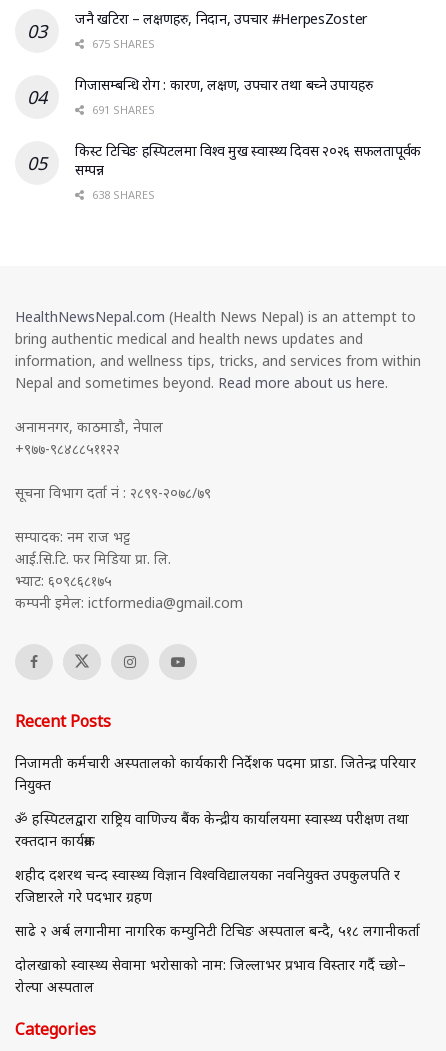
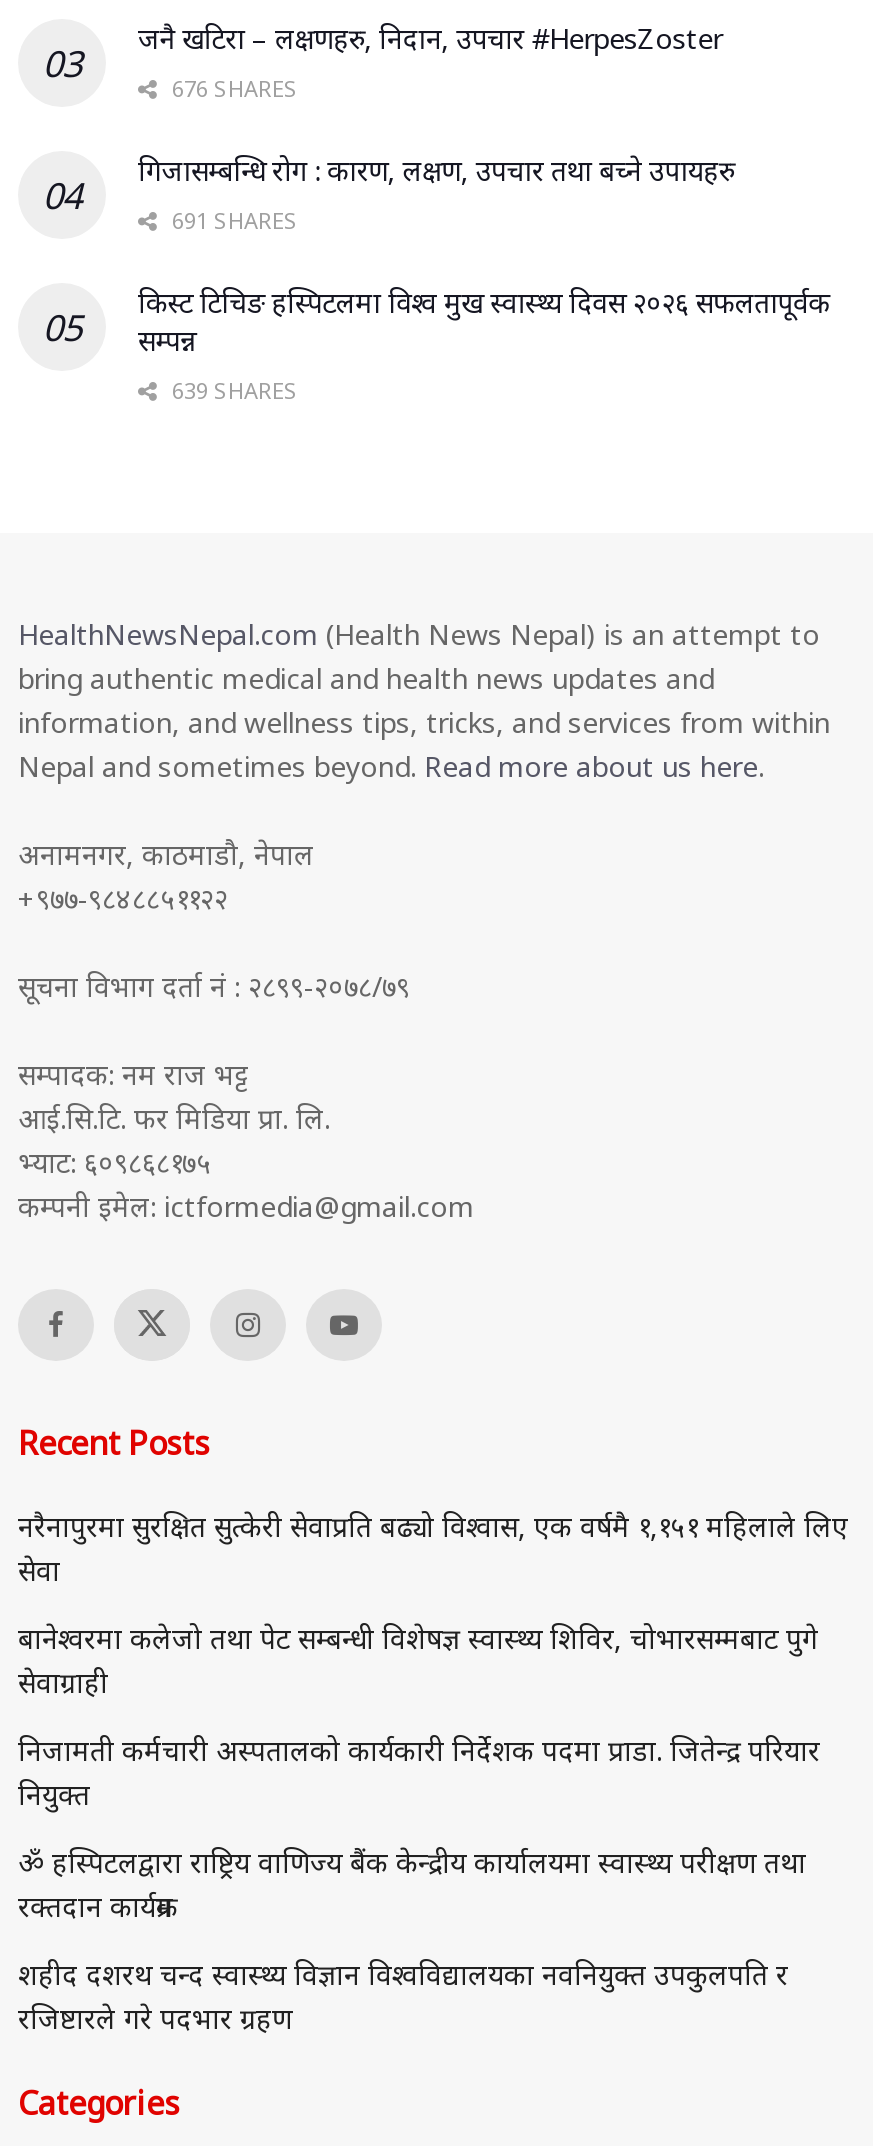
[89,36,155,51] 675 SHARES -> [166,73,298,103] 676 SHARES
[89,187,155,202] 638 SHARES -> [166,375,298,405] 639 SHARES
none -> [18,1507,848,1701] नरैनापुरमा सुरक्षित सुत्केरी सेवाप्रति बढ्यो विश्वास, एक वर्षमै १,१५१ महिलाले लिए | सेवा | बानेश्वरमा कलेजो तथा पेट सम्बन्धी विशेषज्ञ स्वास्थ्य शिविर, चोभारसम्मबाट पुगे | सेवाग्राही
moved [15,753,416,906] -> [18,1731,820,2037]: निजामती कर्मचारी अस्पतालको कार्यकारी निर्देशक पदमा प्राडा. जितेन्द्र परियार | नियुक्त | ॐ हस्पिटलद्वारा राष्ट्रिय वाणिज्य बैंक केन्द्रीय कार्यालयमा स्वास्थ्य परीक्षण तथा | रक्तदान कार्यक्रम | शहीद दशरथ चन्द स्वास्थ्य विज्ञान विश्वविद्यालयका नवनियुक्त उपकुलपति र | रजिष्टारले गरे पदभार ग्रहण
[15,921,420,996] साढे २ अर्ब लगानीमा नागरिक कम्युनिटी टिचिङ अस्पताल बन्दै, ५१८ लगानीकर्ता | दोलखाको स्वास्थ्य सेवामा भरोसाको नाम: जिल्लाभर प्रभाव विस्तार गर्दै च्छो– | रोल्पा अस्पताल -> none

